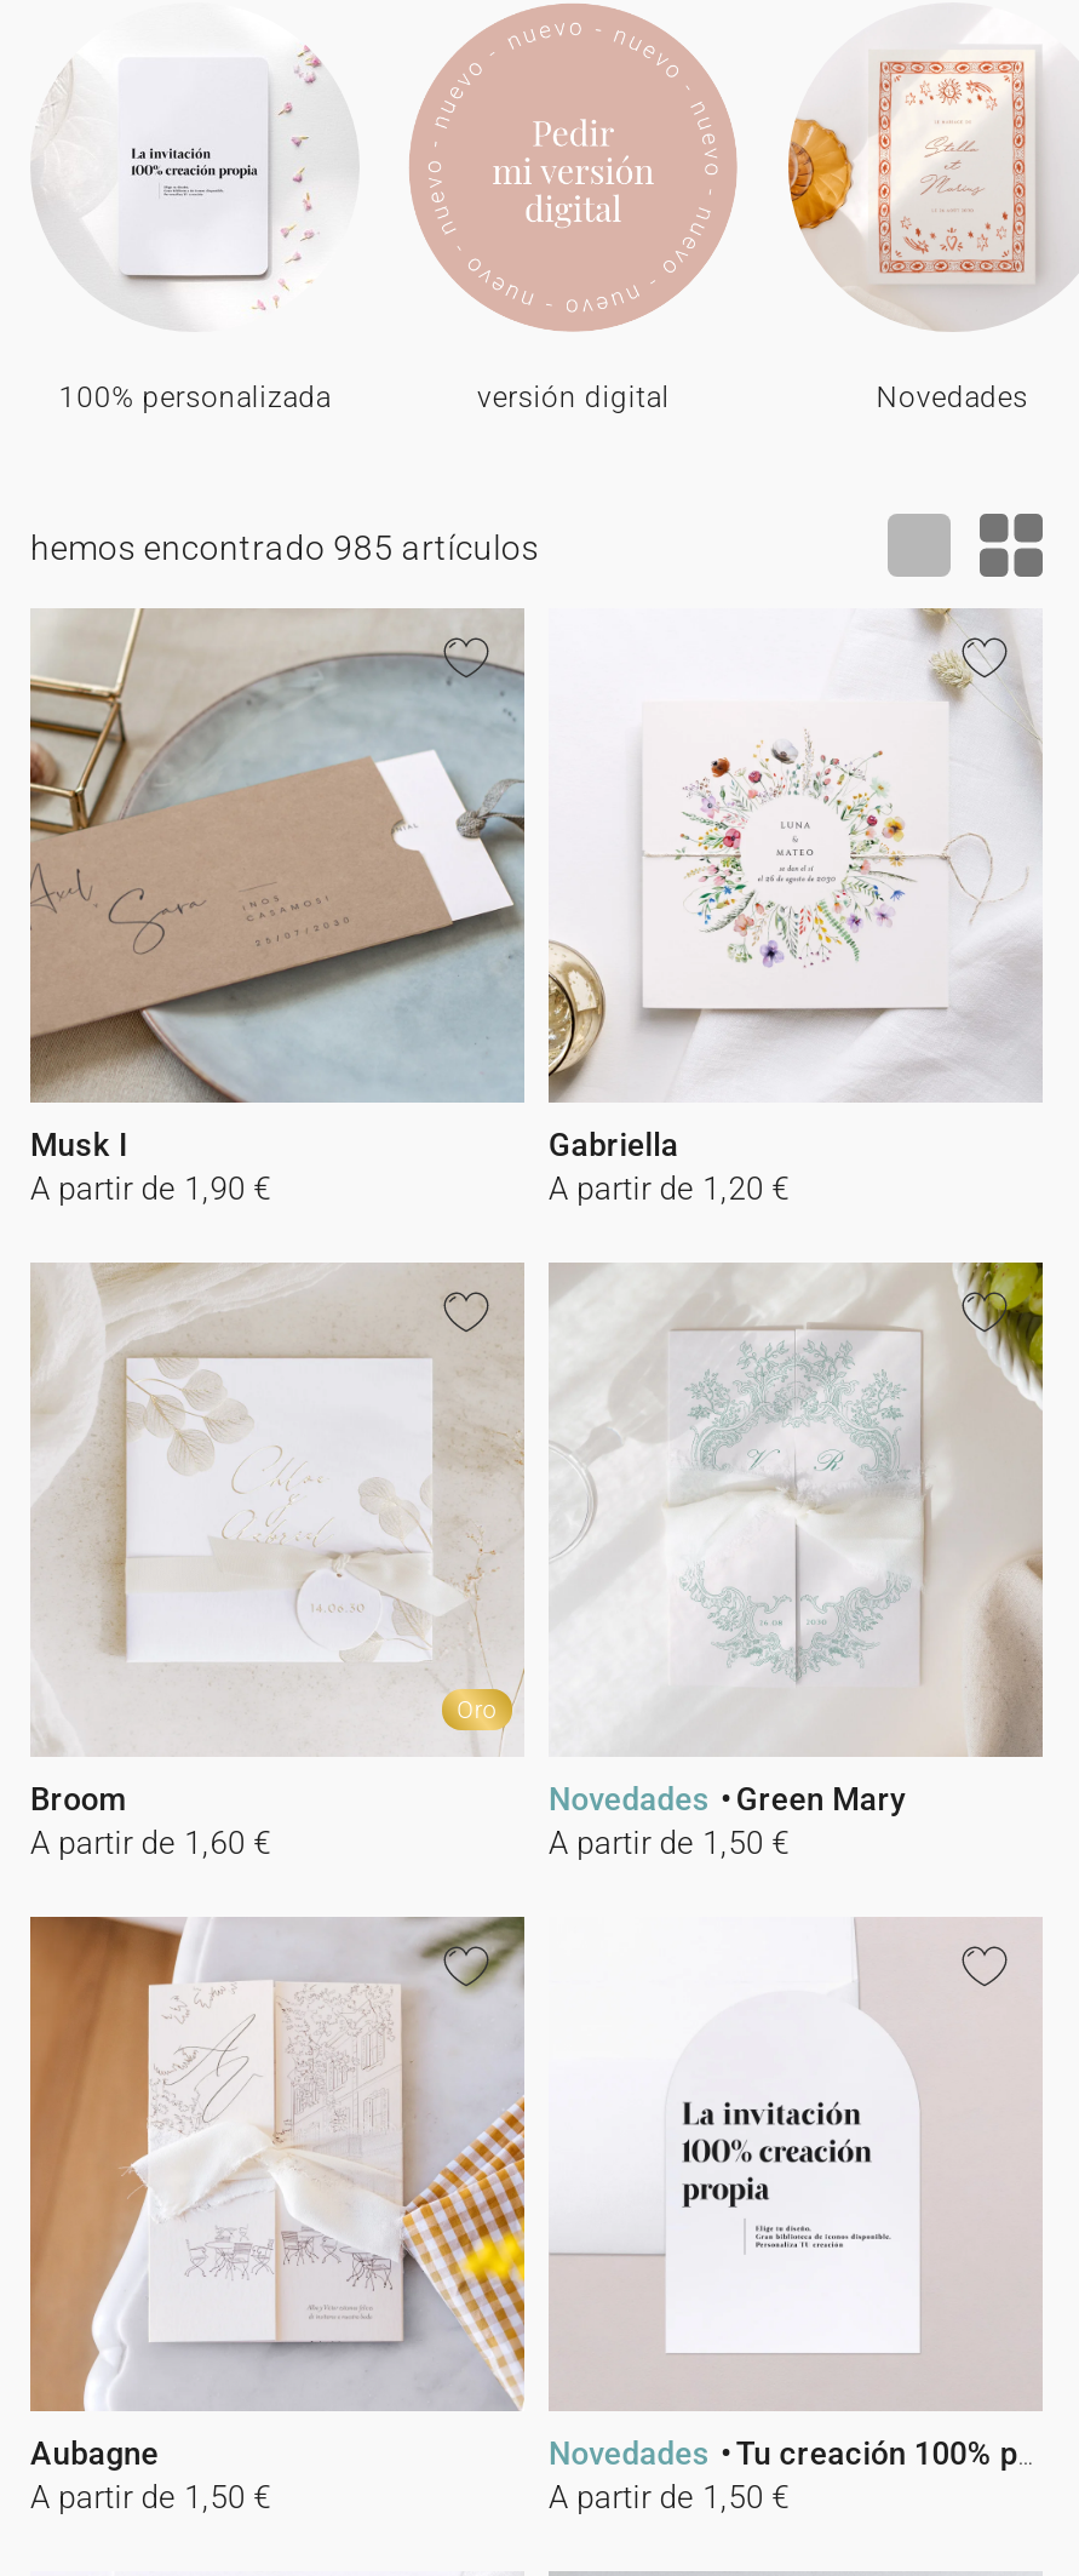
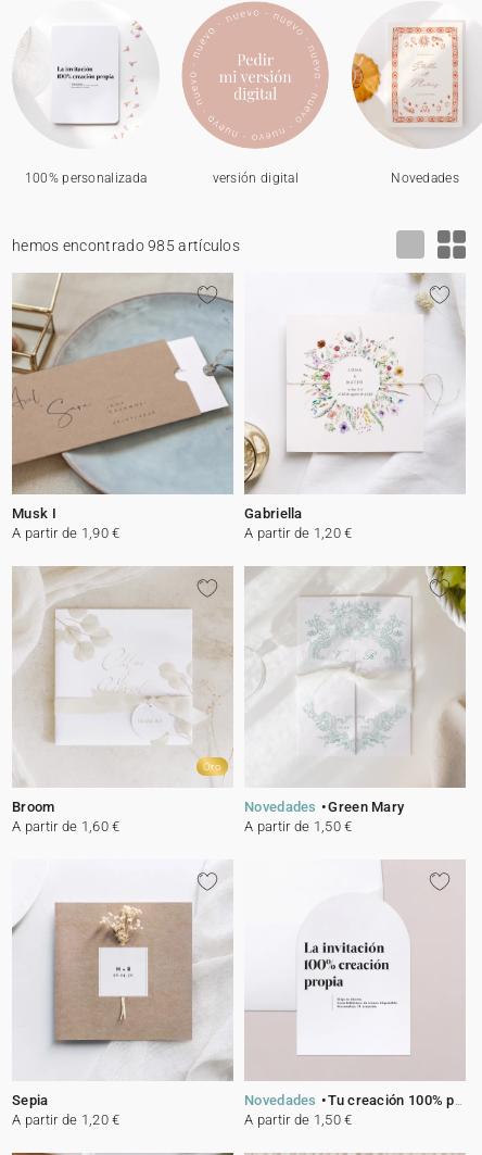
[28,1914,527,2515] [image] | Aubagne | A partir de 1,50 € -> [11,859,233,1128] [image] | Sepia | A partir de 1,20 €

